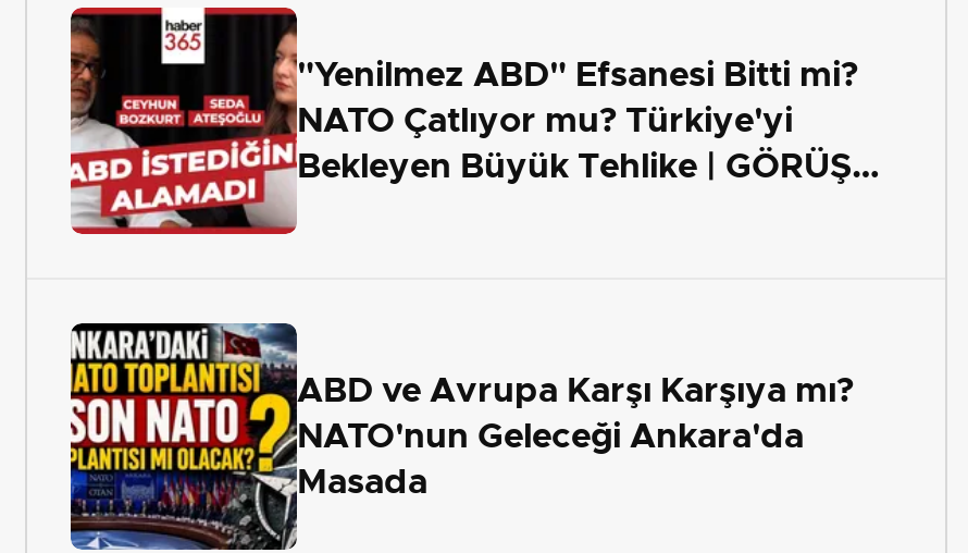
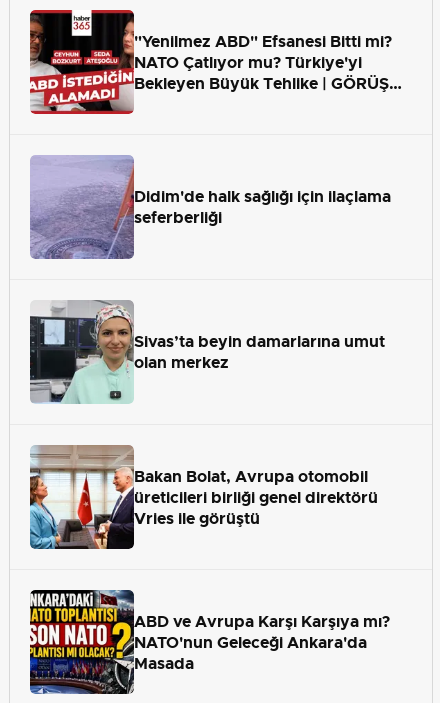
none -> [29,299,385,405] [image] | Sivas’ta beyin damarlarına umut | olan merkez
none -> [29,444,378,550] [image] | Bakan Bolat, Avrupa otomobil | üreticileri birliği genel direktörü | Vries ile görüştü
none -> [30,156,391,259] [image] | Didim'de halk sağlığı için ilaçlama | seferberliği

